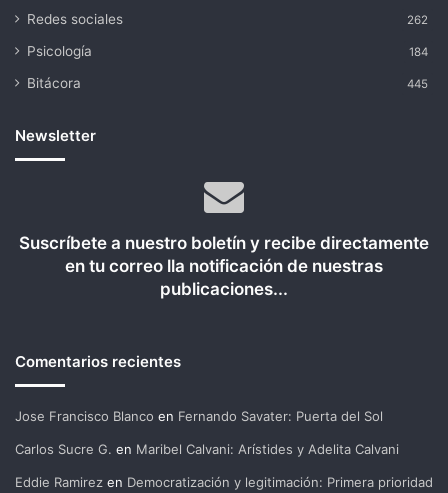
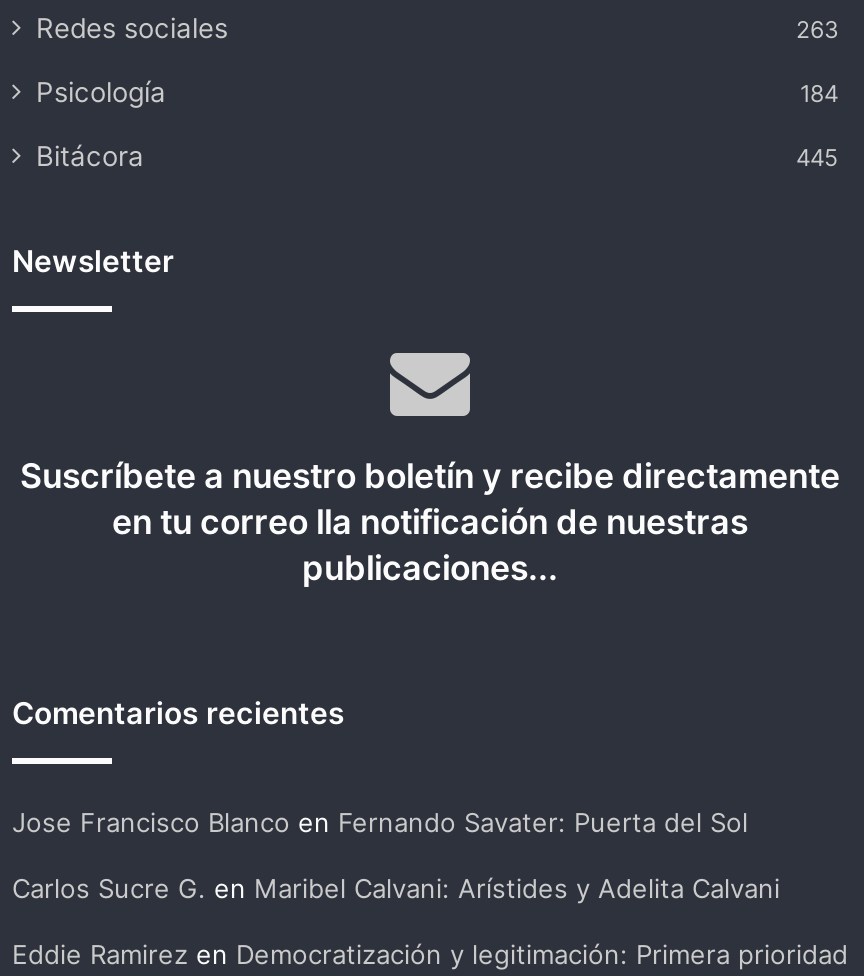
[407,13,428,27] 262 -> [796,16,838,44] 263

